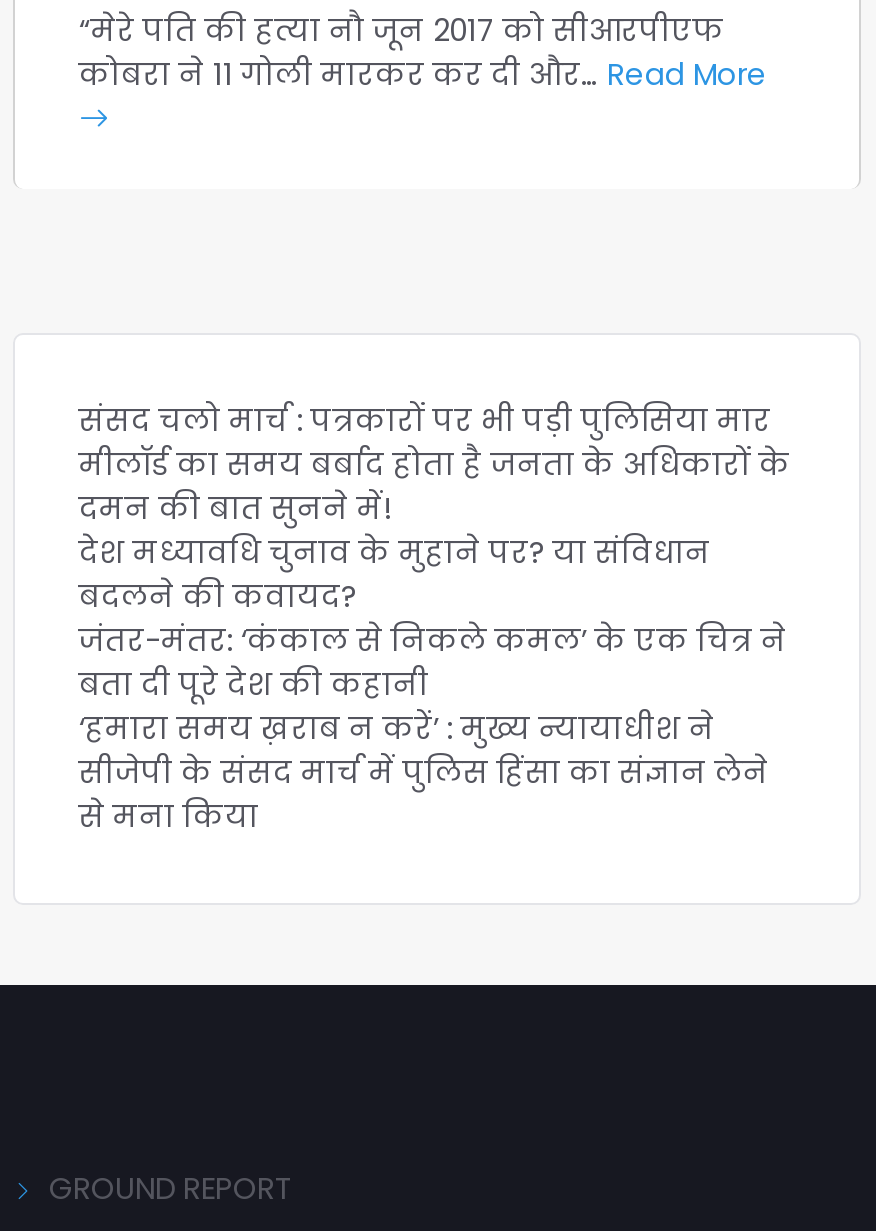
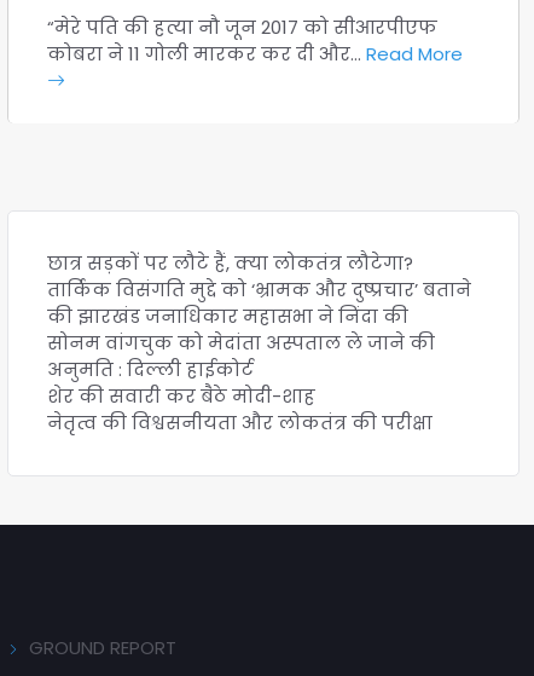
[79,399,791,837] संसद चलो मार्च : पत्रकारों पर भी पड़ी पुलिसिया मार | मीलॉर्ड का समय बर्बाद होता है जनता के अधिकारों के | दमन की बात सुनने में! | देश मध्यावधि चुनाव के मुहाने पर? या संविधान | बदलने की कवायद? | जंतर-मंतर: ‘कंकाल से निकले कमल’ के एक चित्र ने | बता दी पूरे देश की कहानी | ‘हमारा समय ख़राब न करें’ : मुख्य न्यायाधीश ने | सीजेपी के संसद मार्च में पुलिस हिंसा का संज्ञान लेने | से मना किया -> [47,250,471,435] छात्र सड़कों पर लौटे हैं, क्या लोकतंत्र लौटेगा? | तार्किक विसंगति मुद्दे को ‘भ्रामक और दुष्प्रचार’ बताने | की झारखंड जनाधिकार महासभा ने निंदा की | सोनम वांगचुक को मेदांता अस्पताल ले जाने की | अनुमति : दिल्ली हाईकोर्ट | शेर की सवारी कर बैठे मोदी-शाह | नेतृत्व की विश्वसनीयता और लोकतंत्र की परीक्षा

